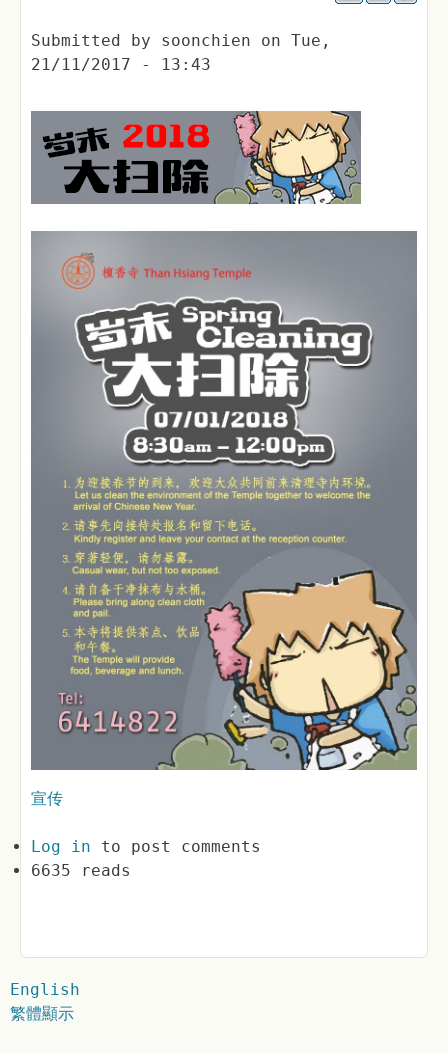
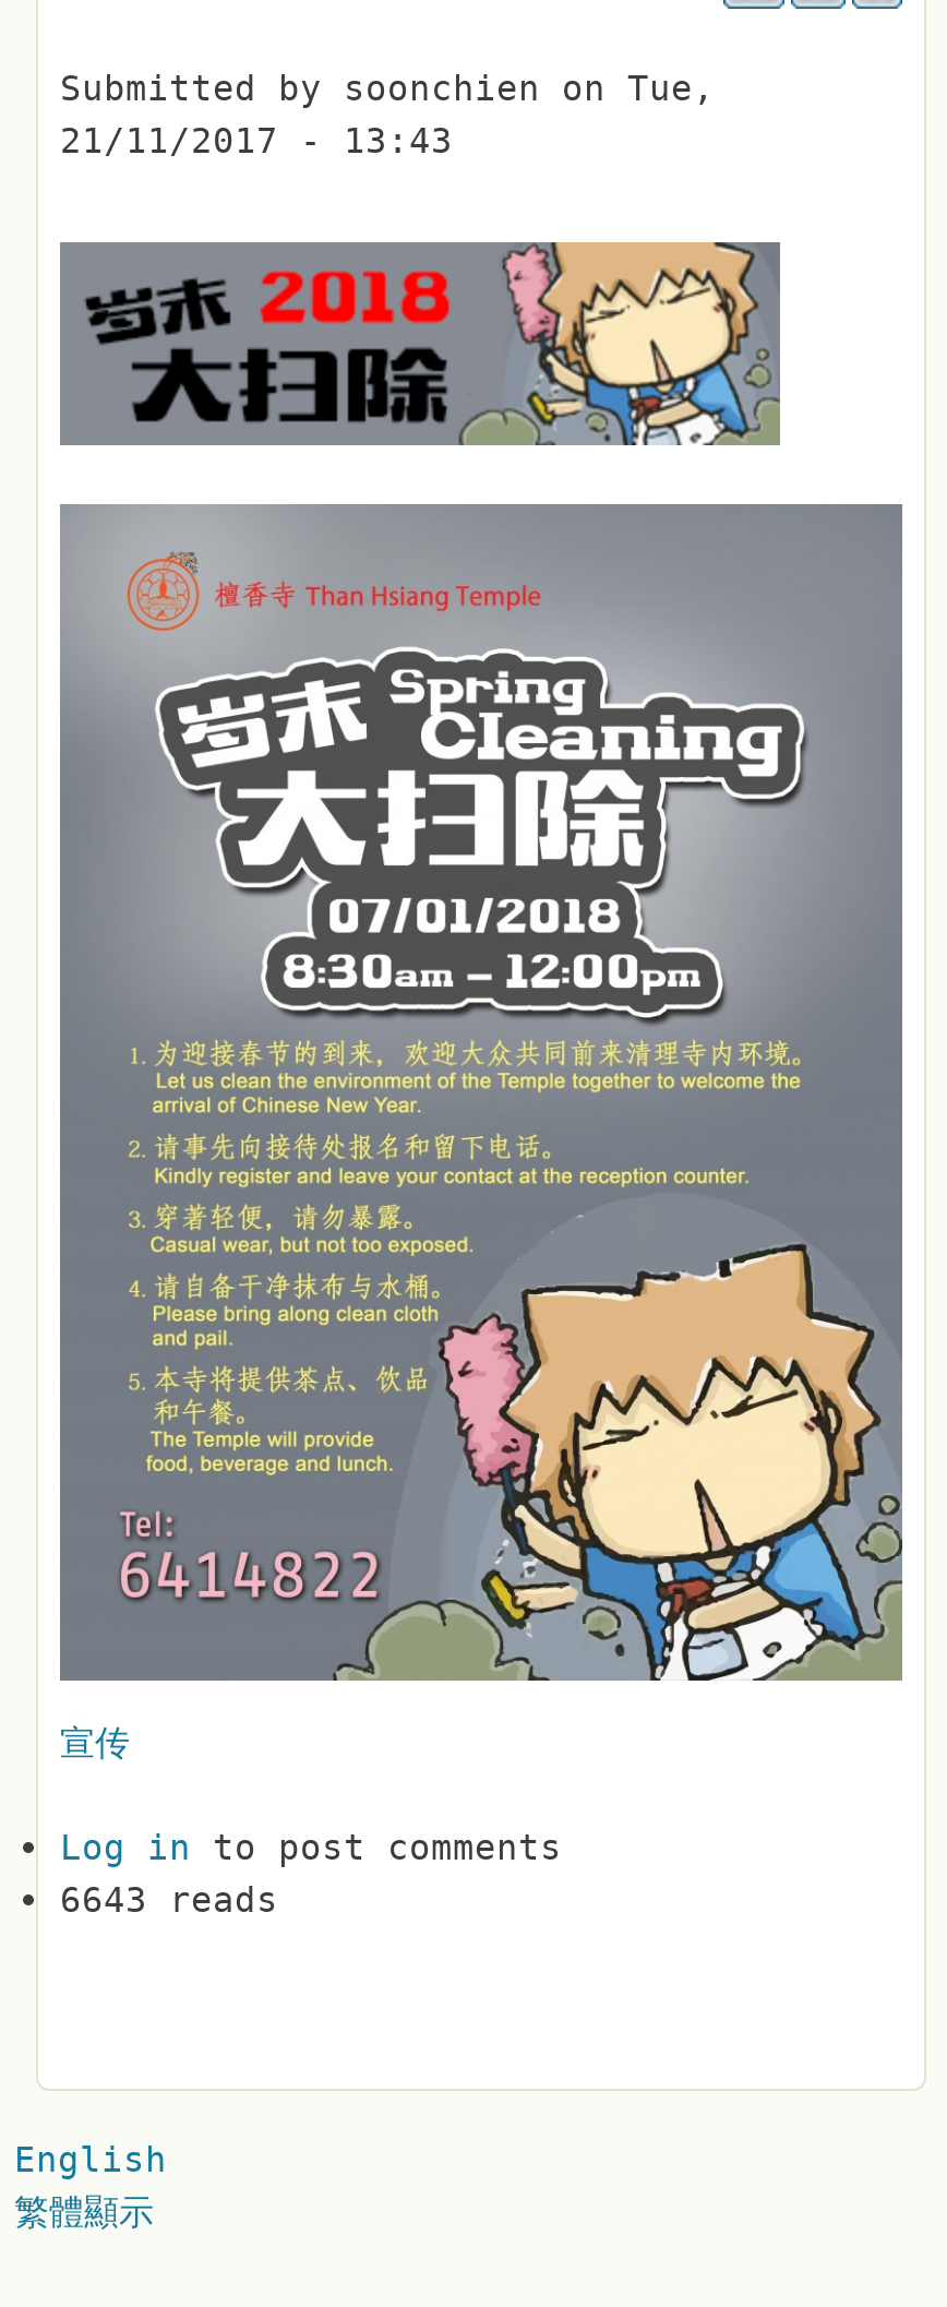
[31,861,131,880] 6635 reads -> [60,1879,278,1920] 6643 reads

